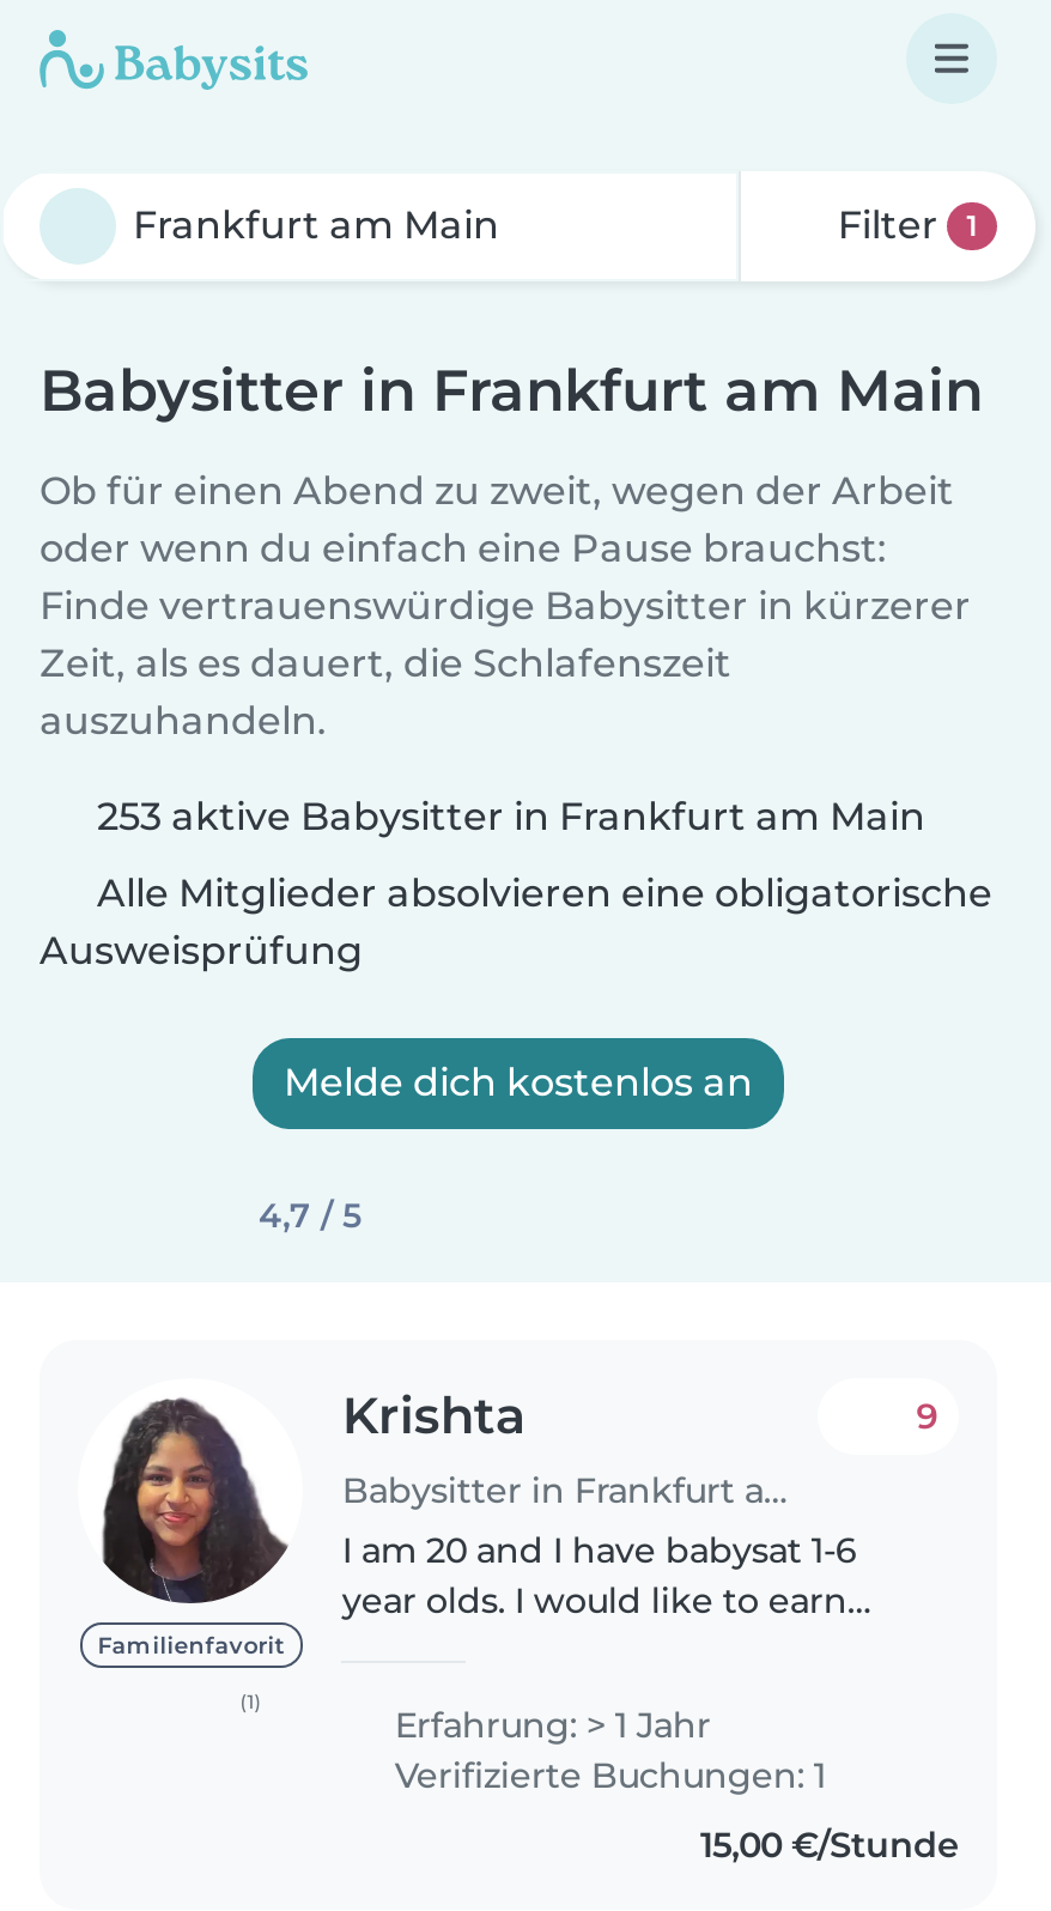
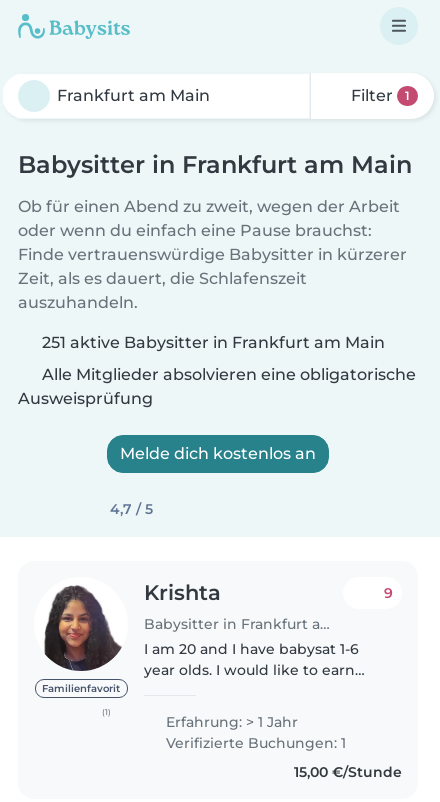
[97,794,925,839] 253 aktive Babysitter in Frankfurt am Main -> [42,333,385,352] 251 aktive Babysitter in Frankfurt am Main

